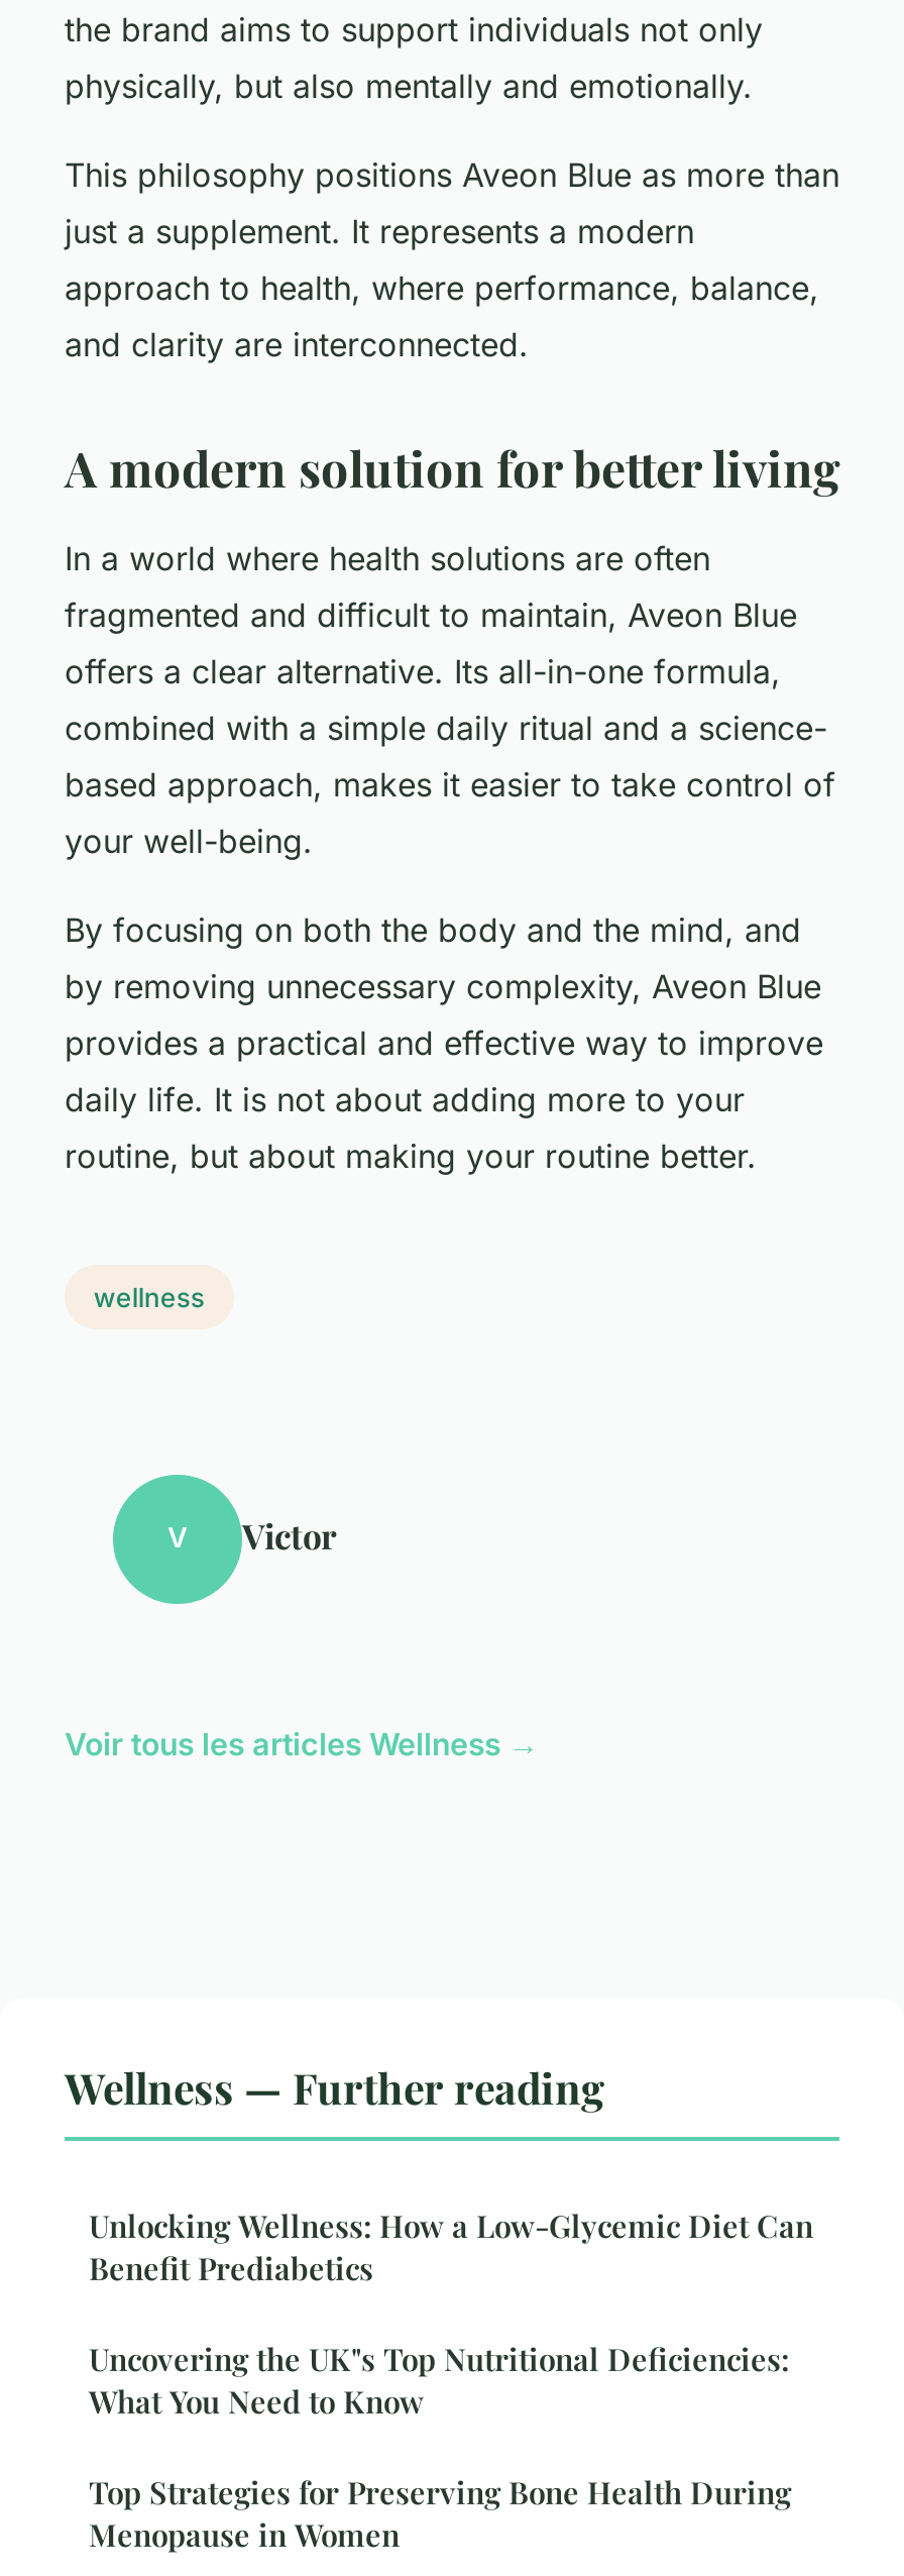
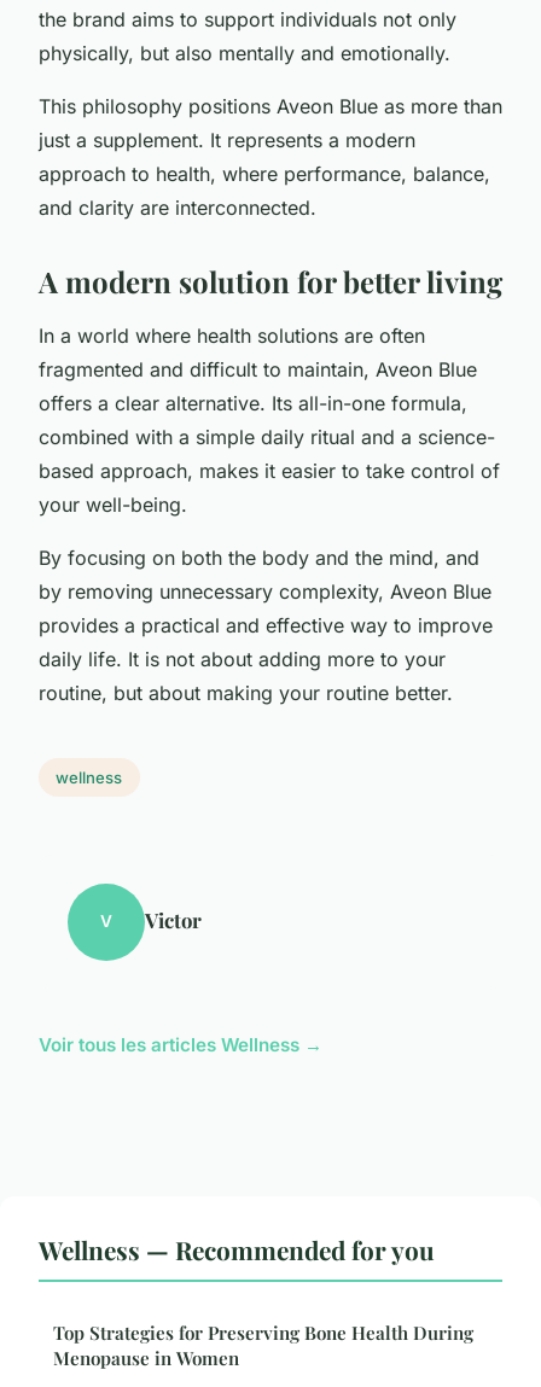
[65,2057,813,2421] Wellness — Further reading | Unlocking Wellness: How a Low-Glycemic Diet Can | Benefit Prediabetics | Uncovering the UK"s Top Nutritional Deficiencies: | What You Need to Know -> [39,1232,435,1266] Wellness — Recommended for you

